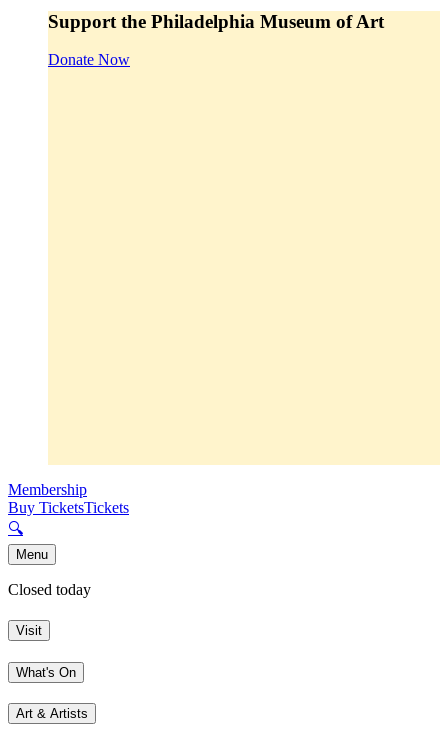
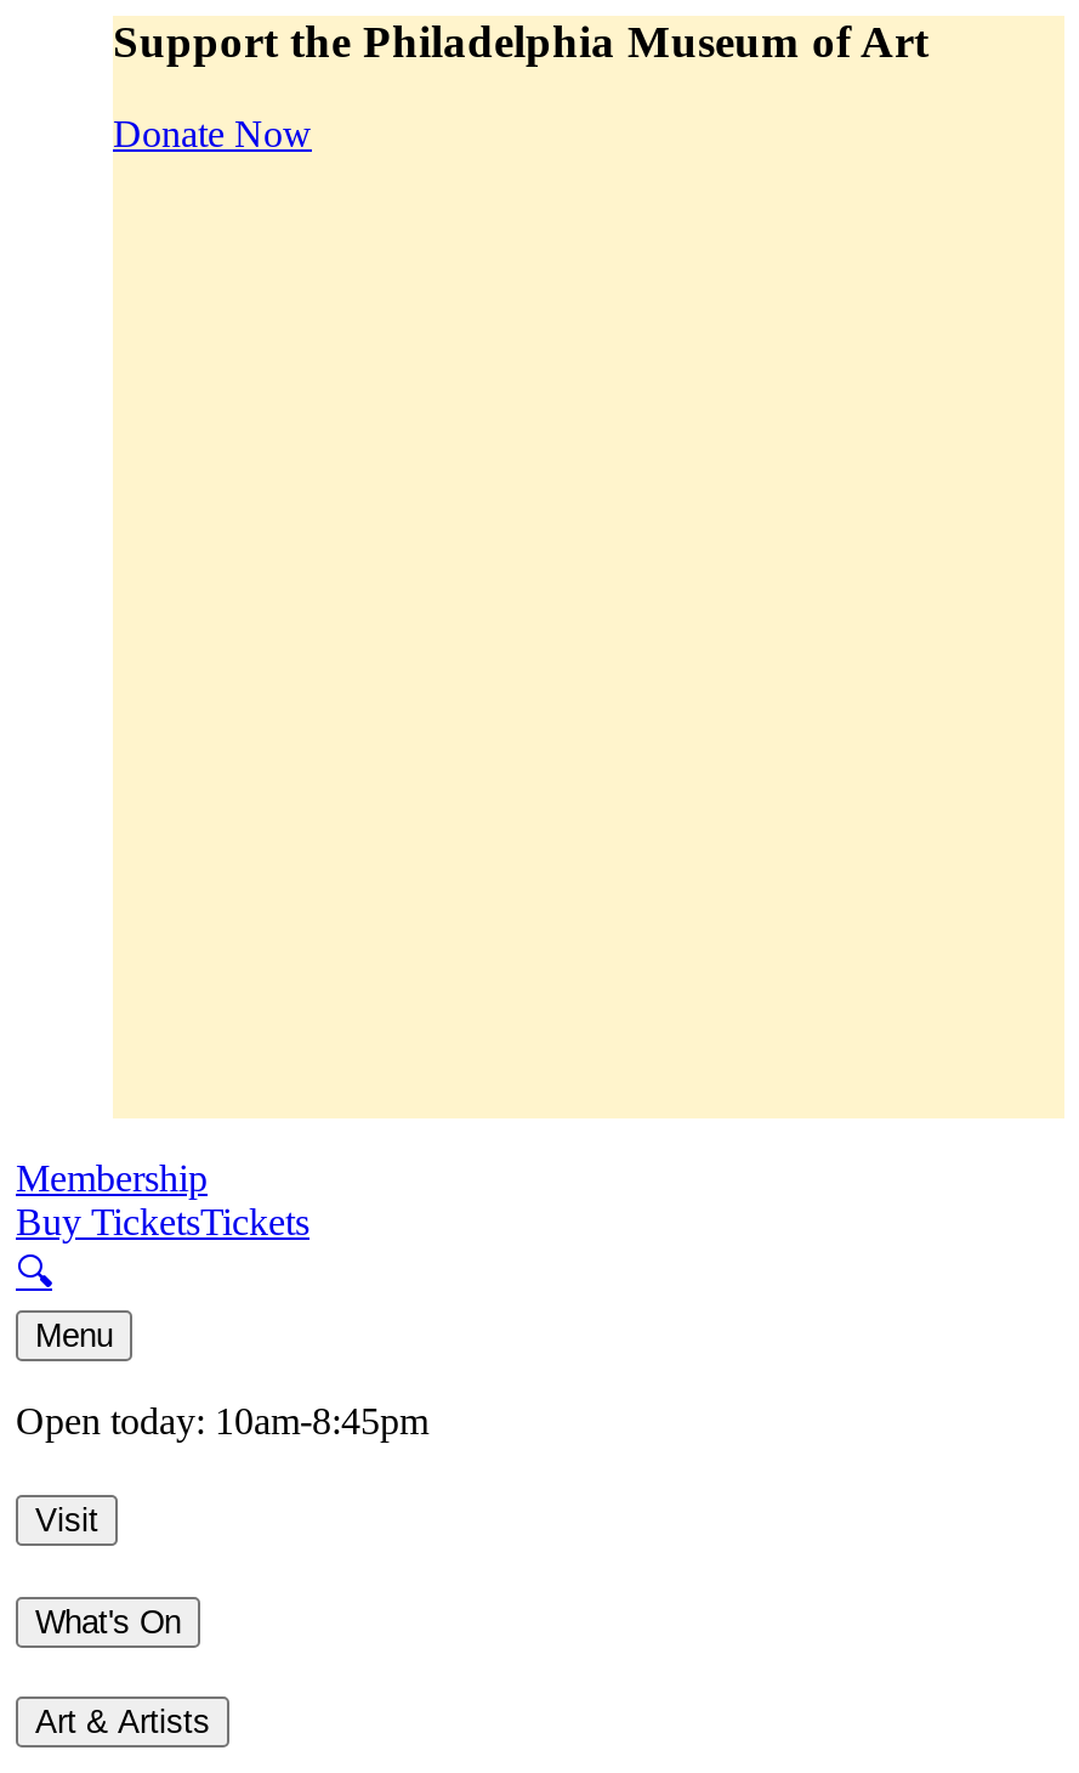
[8,581,91,598] Closed today -> [16,1401,428,1442] Open today: 10am-8:45pm

